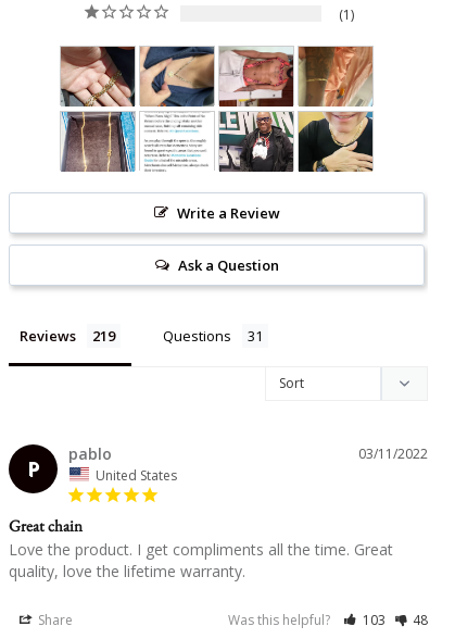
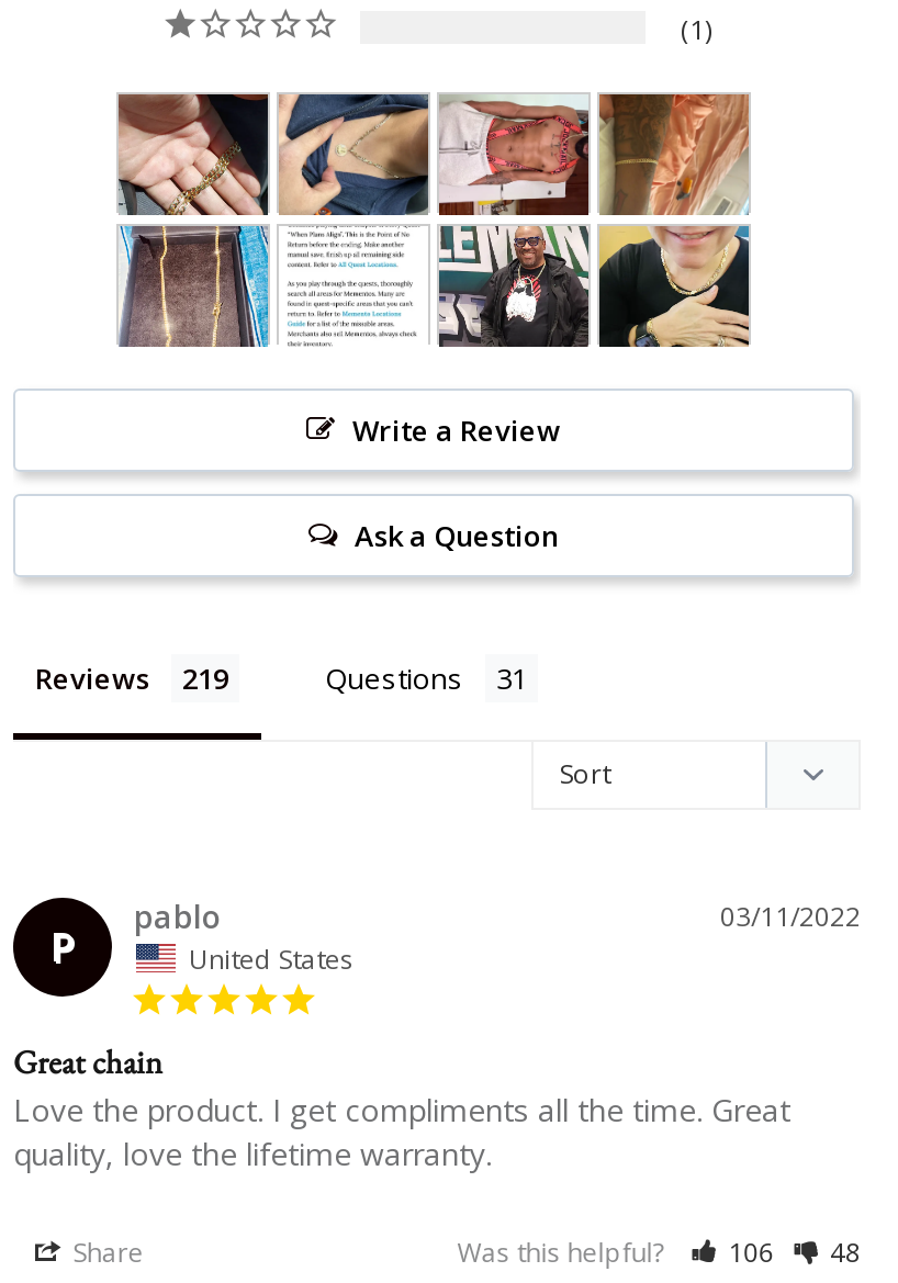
[228,611,428,630] Was this helpful? 103 48 -> [457,1234,861,1272] Was this helpful? 106 48

